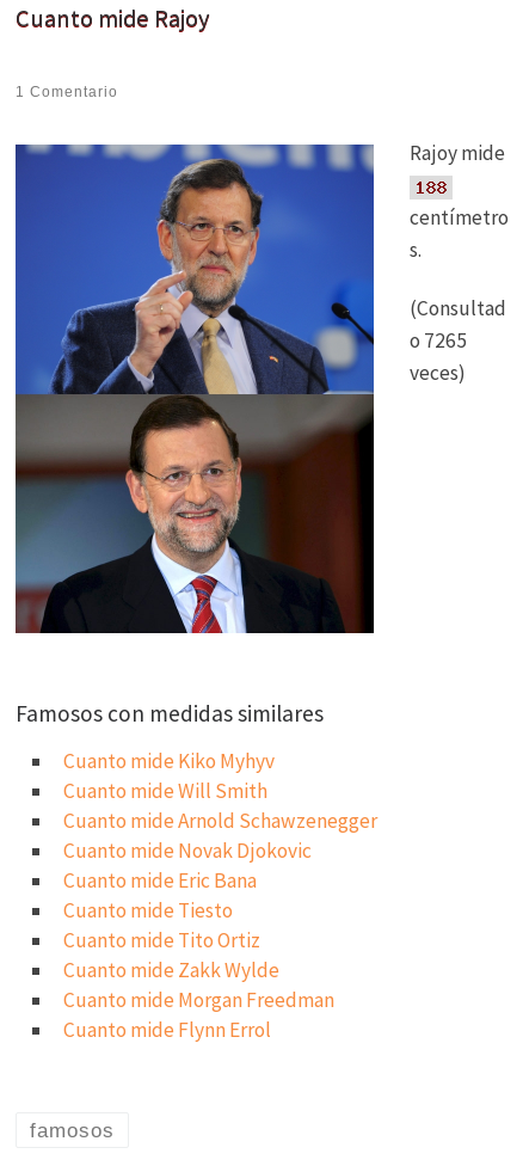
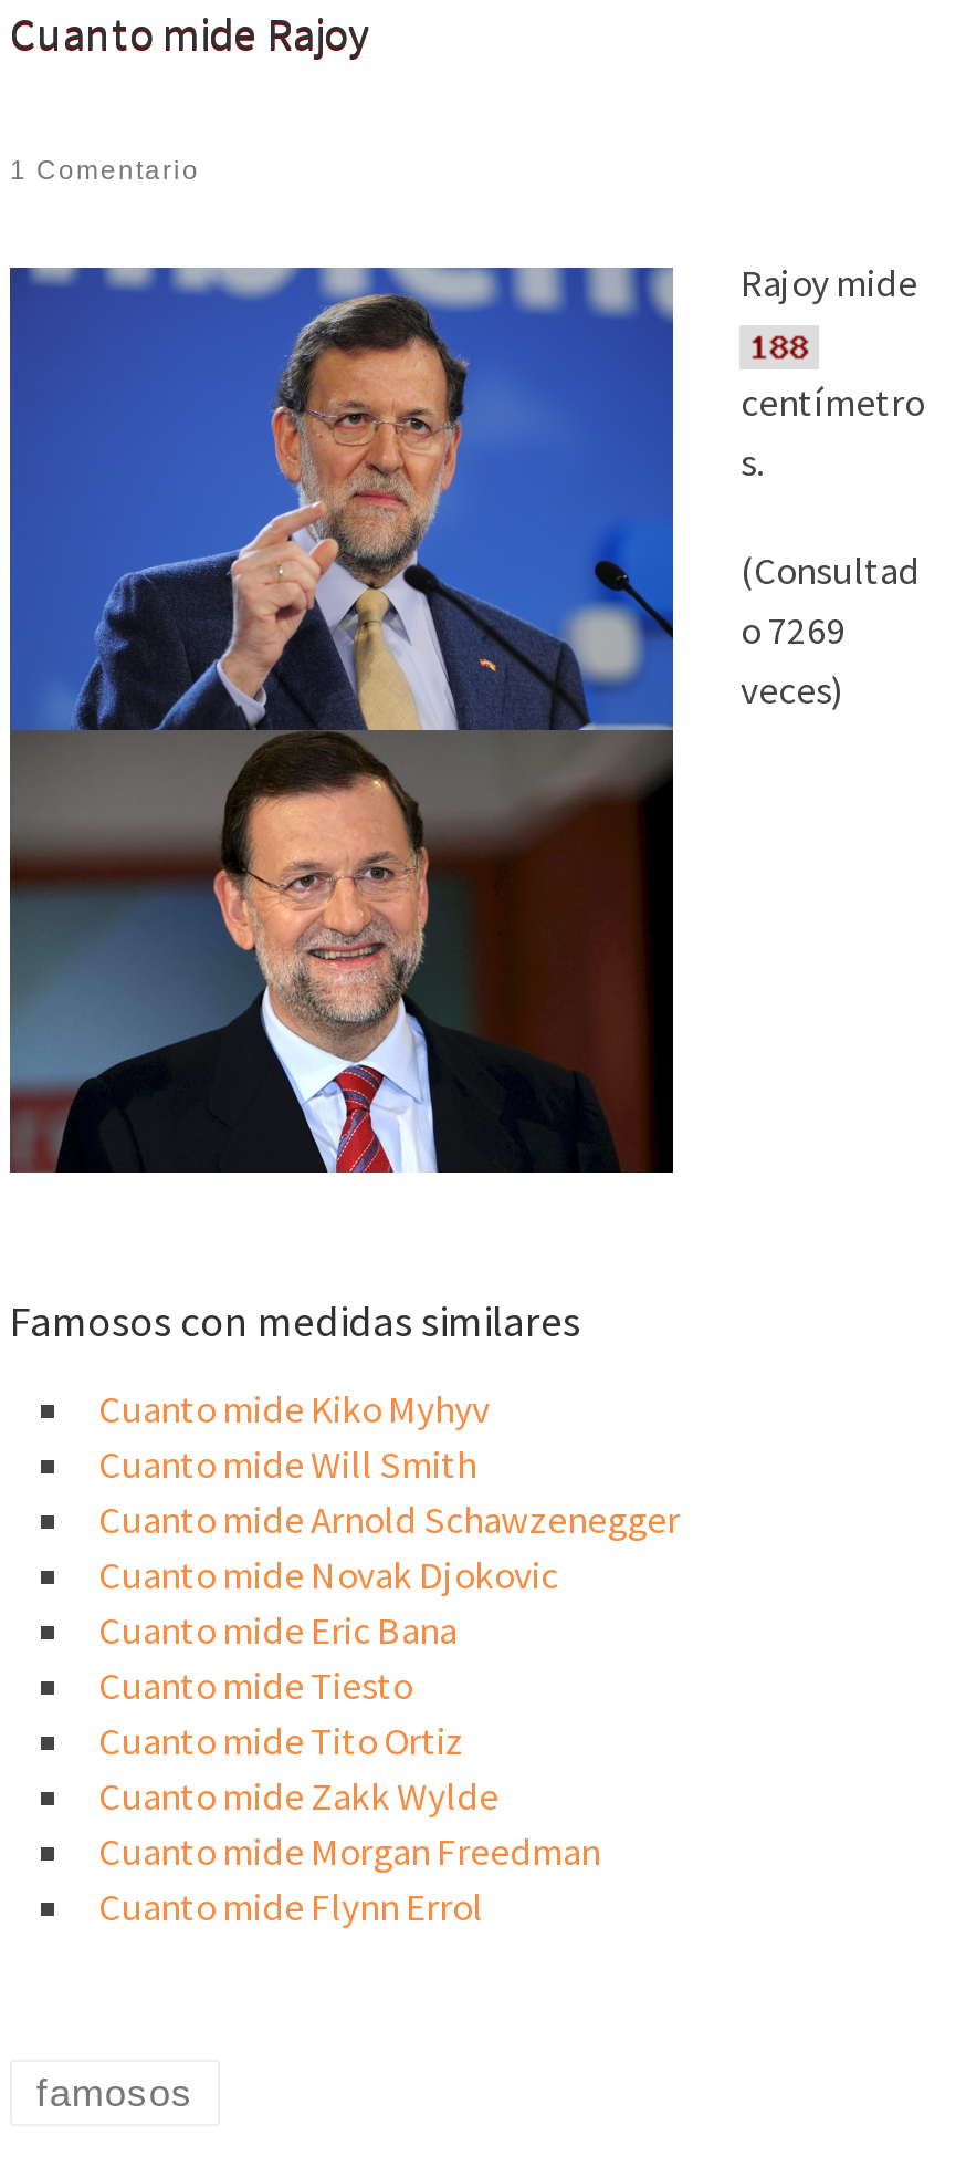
[410,327,467,353] o 7265 -> [741,605,847,654] o 7269

